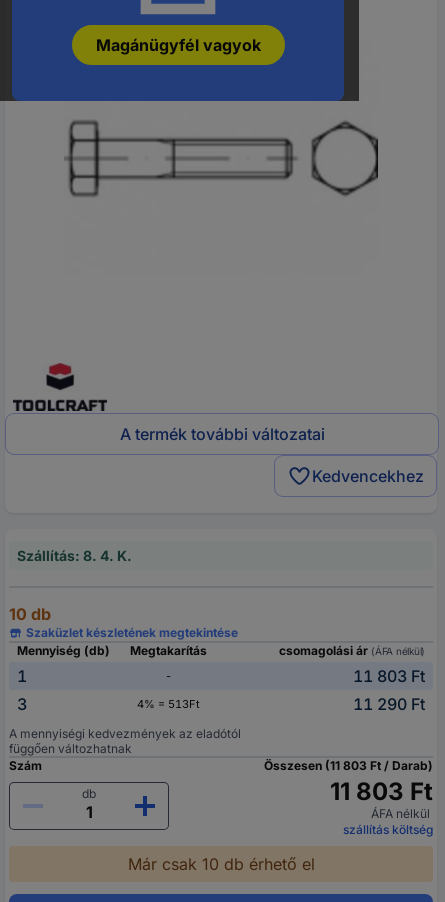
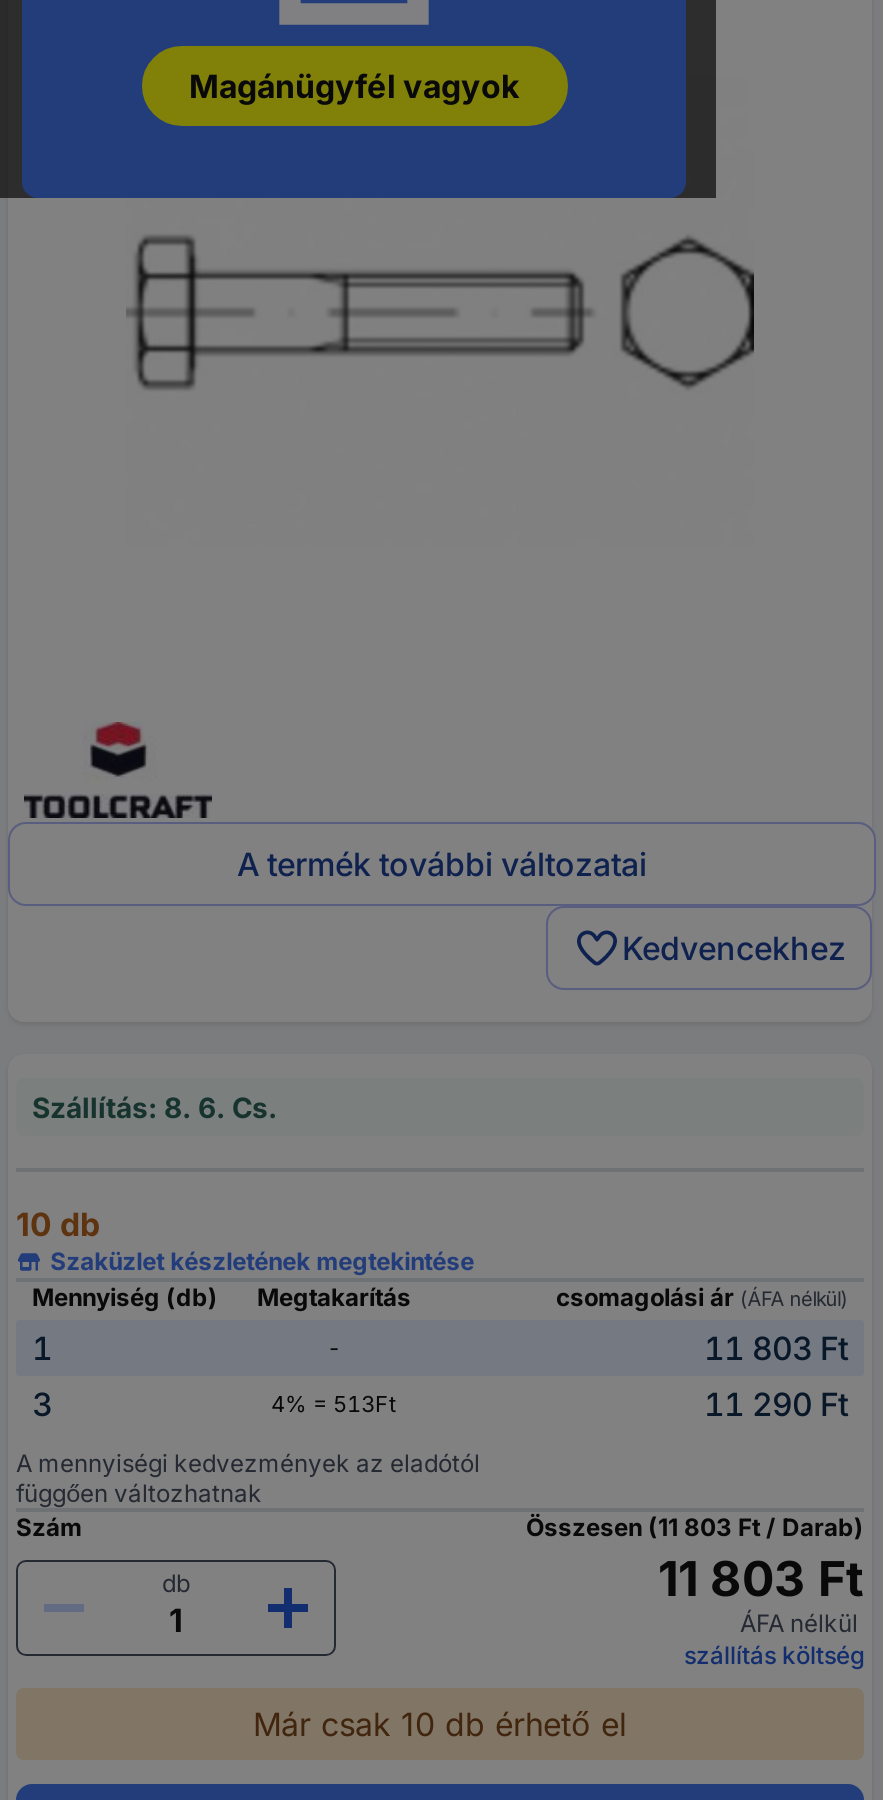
[17,547,132,564] Szállítás: 8. 4. K. -> [32,1091,278,1125] Szállítás: 8. 6. Cs.

